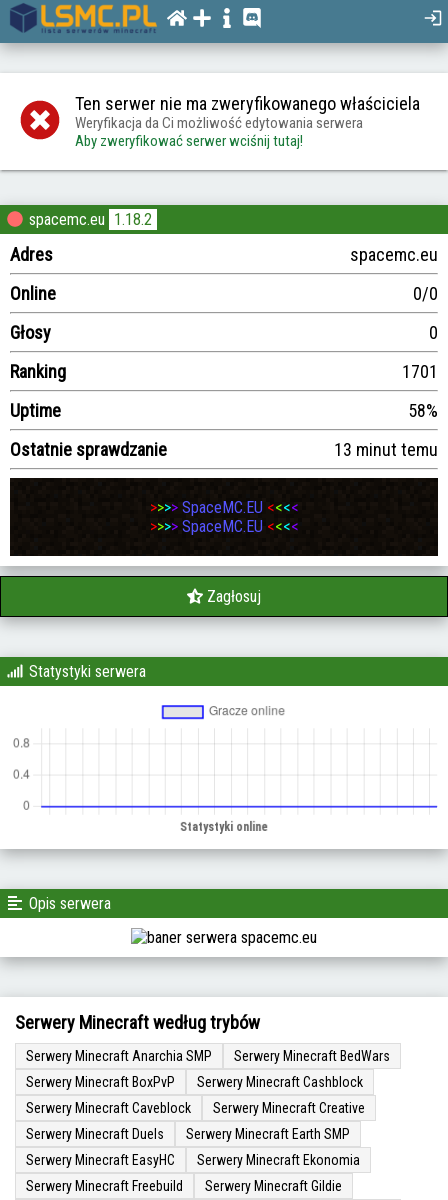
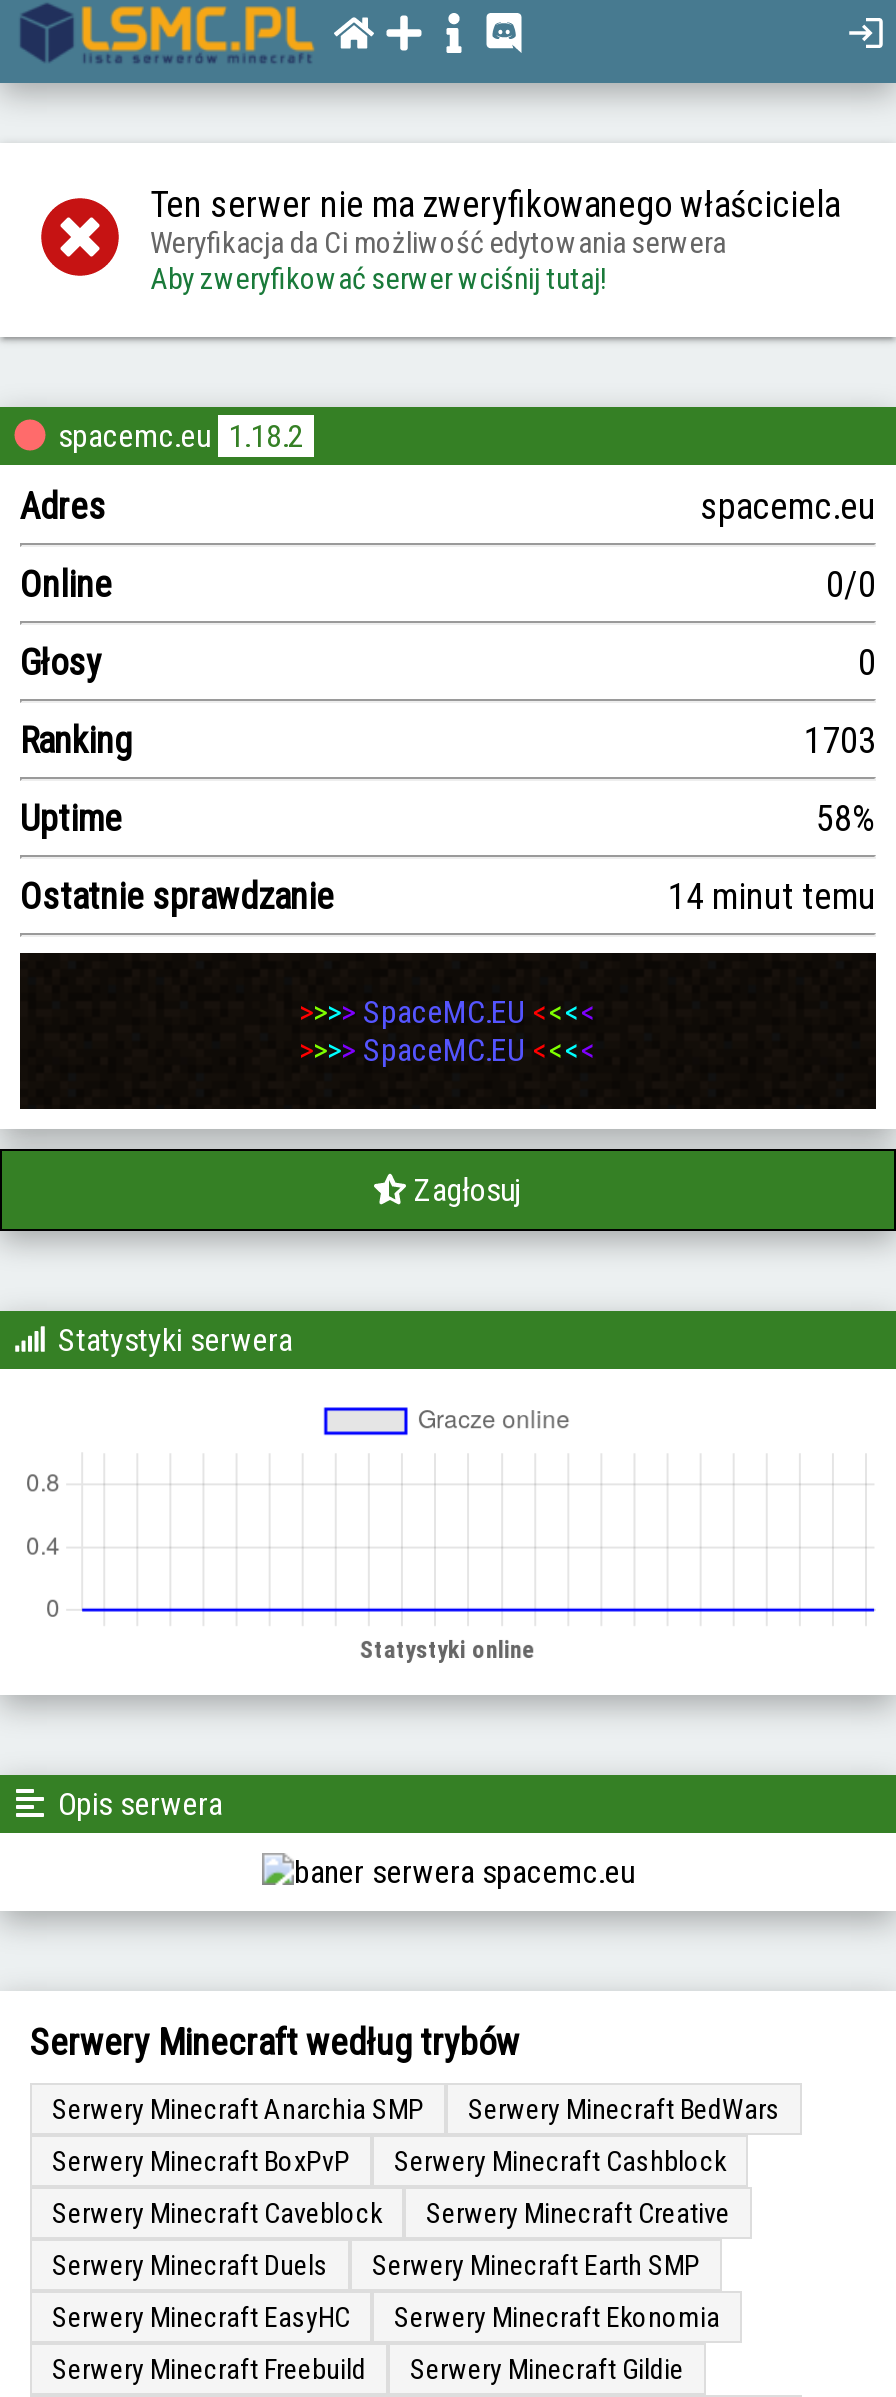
[402,361,438,382] 1701 -> [804,719,876,761] 1703
[334,439,438,460] 13 minut temu -> [668,875,876,917] 14 minut temu

